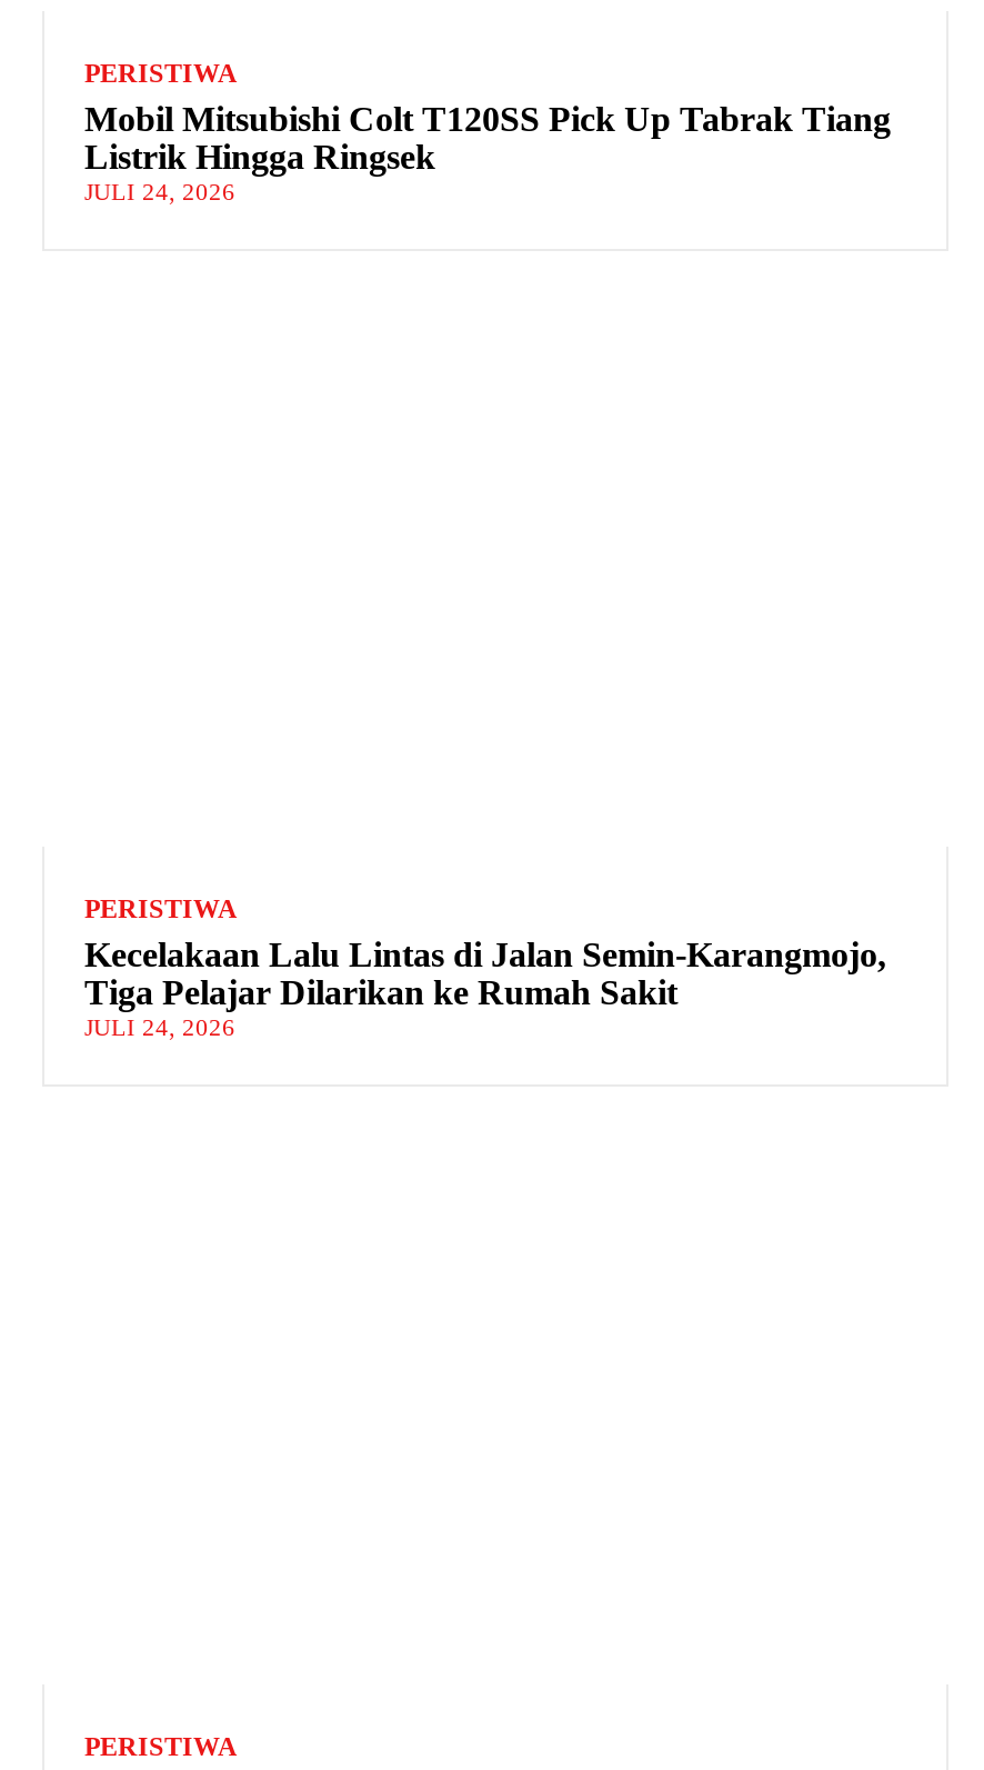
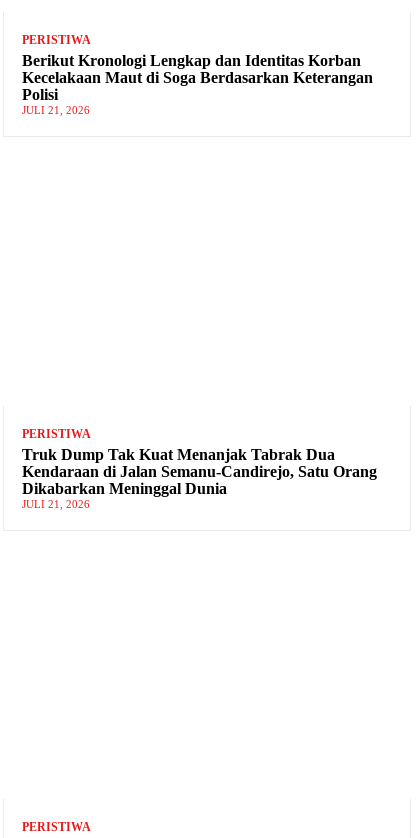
[84,99,891,203] Mobil Mitsubishi Colt T120SS Pick Up Tabrak Tiang | Listrik Hingga Ringsek | JULI 24, 2026 -> [22,52,373,116] Berikut Kronologi Lengkap dan Identitas Korban | Kecelakaan Maut di Soga Berdasarkan Keterangan | Polisi | JULI 21, 2026
[84,936,886,1040] Kecelakaan Lalu Lintas di Jalan Semin-Karangmojo, | Tiga Pelajar Dilarikan ke Rumah Sakit | JULI 24, 2026 -> [22,446,377,510] Truk Dump Tak Kuat Menanjak Tabrak Dua | Kendaraan di Jalan Semanu-Candirejo, Satu Orang | Dikabarkan Meninggal Dunia | JULI 21, 2026

